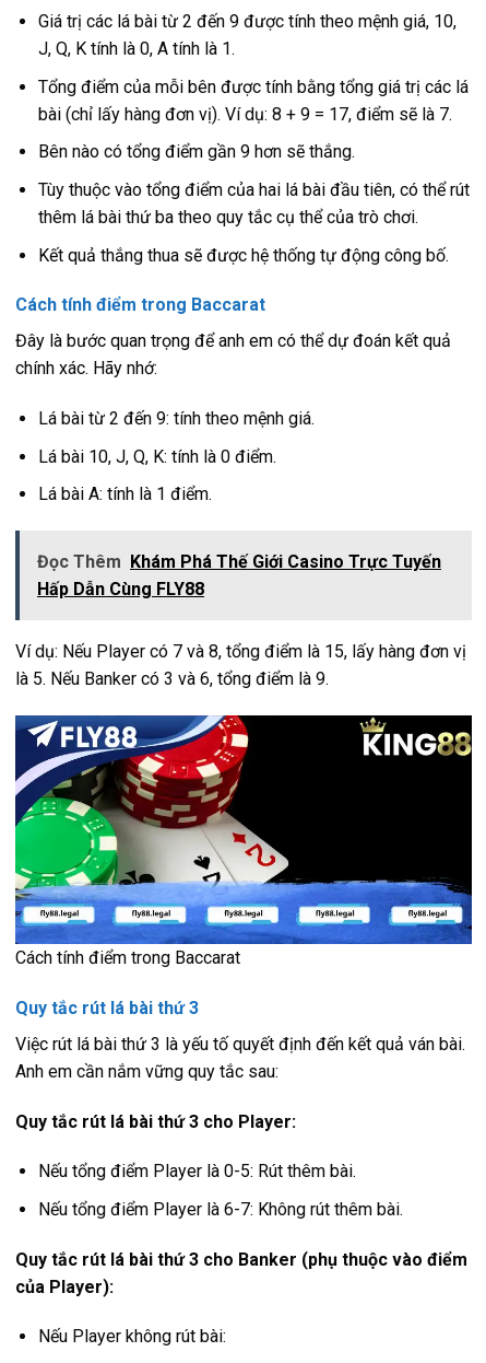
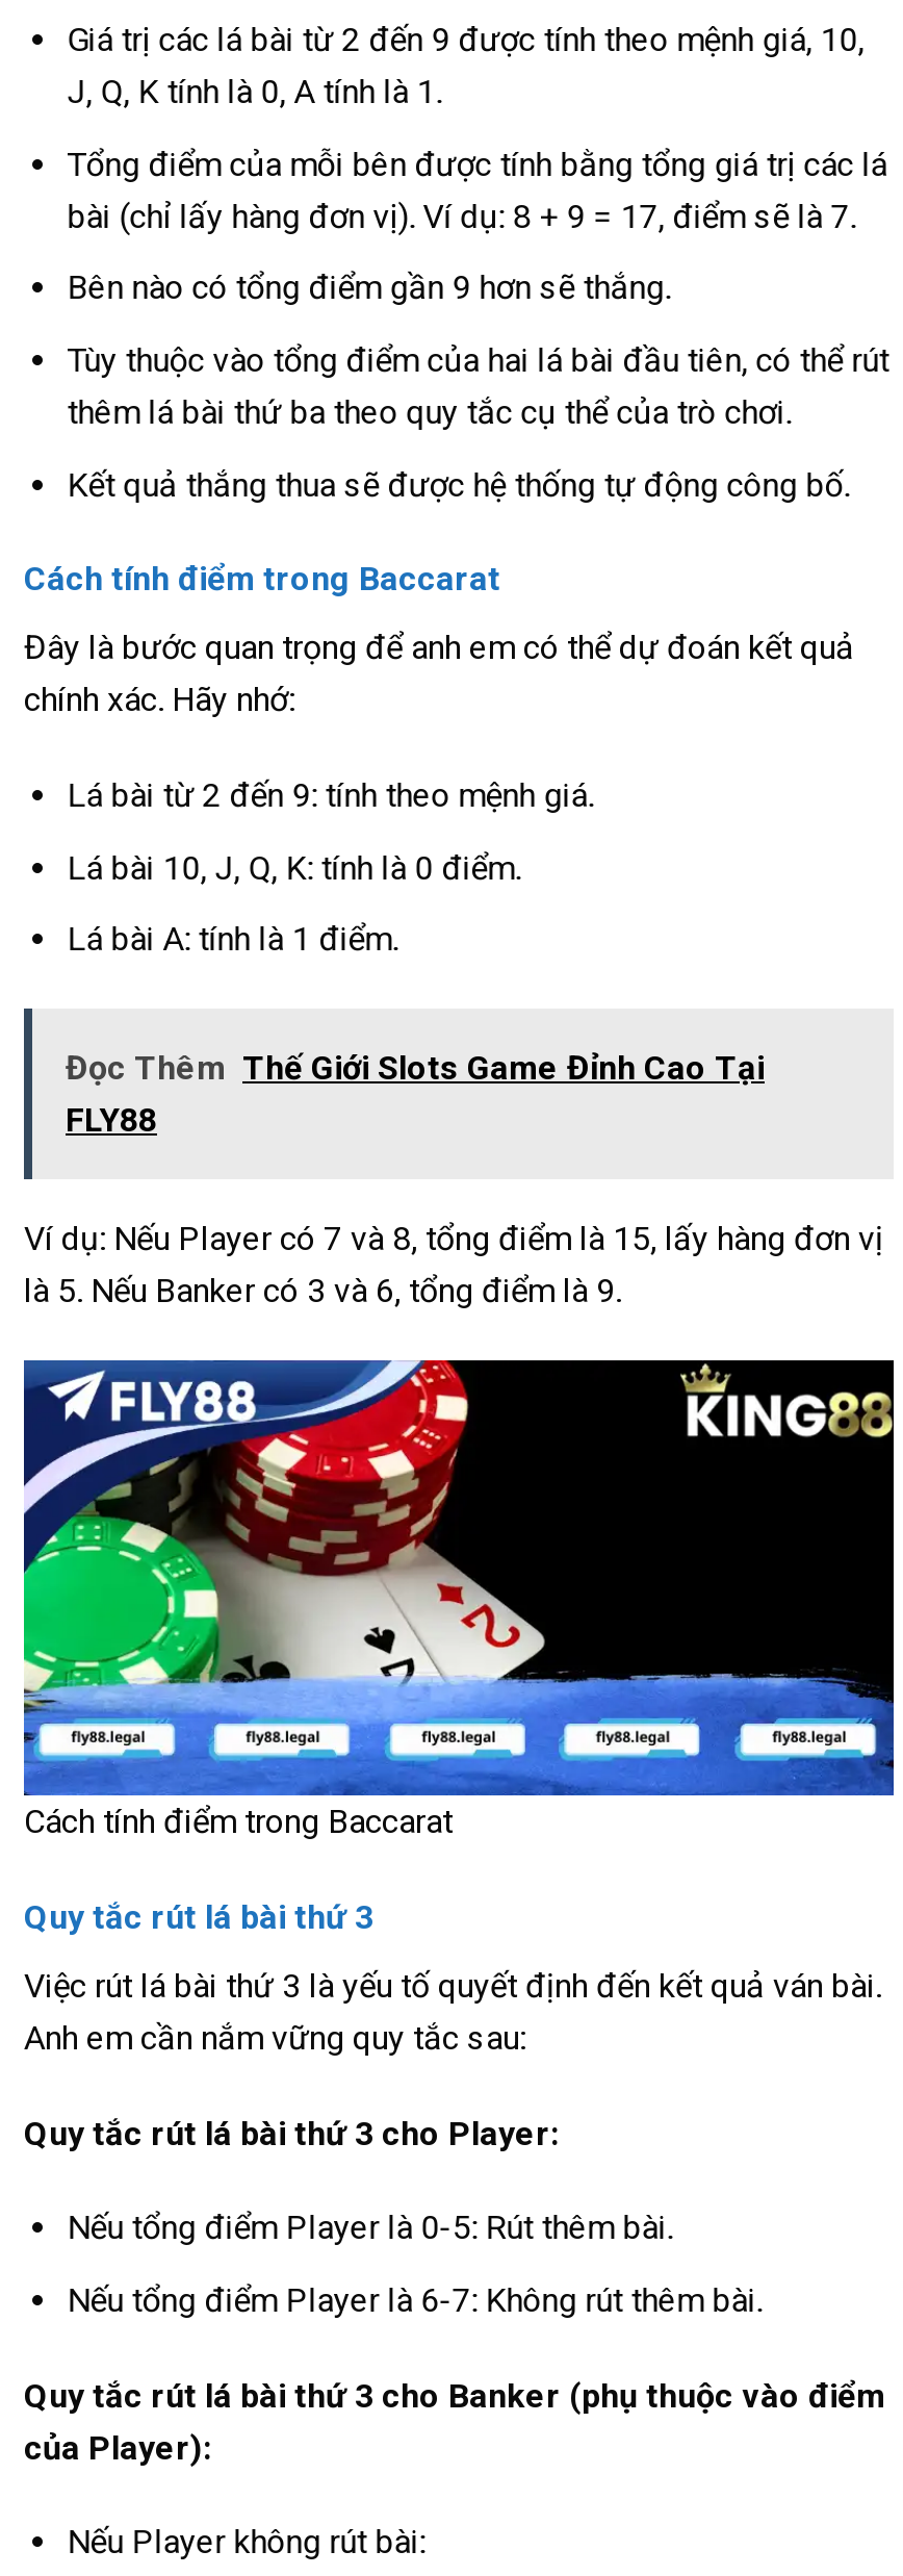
[37,551,441,600] Đọc Thêm Khám Phá Thế Giới Casino Trực Tuyến | Hấp Dẫn Cùng FLY88 -> [66,1048,765,1140] Đọc Thêm Thế Giới Slots Game Đỉnh Cao Tại | FLY88

